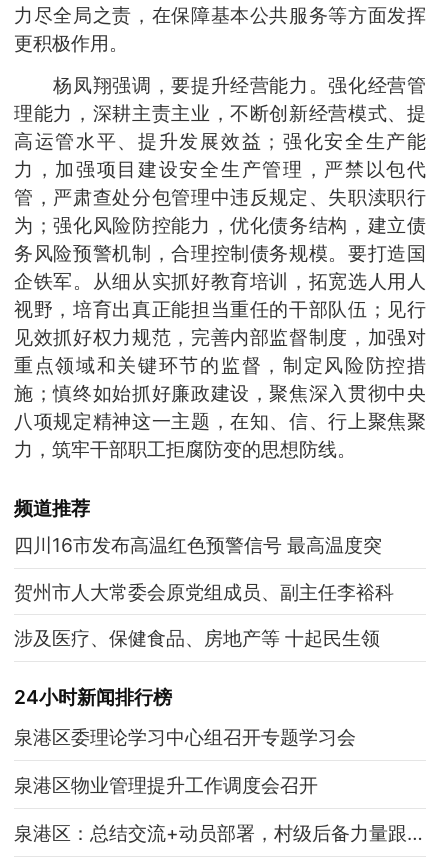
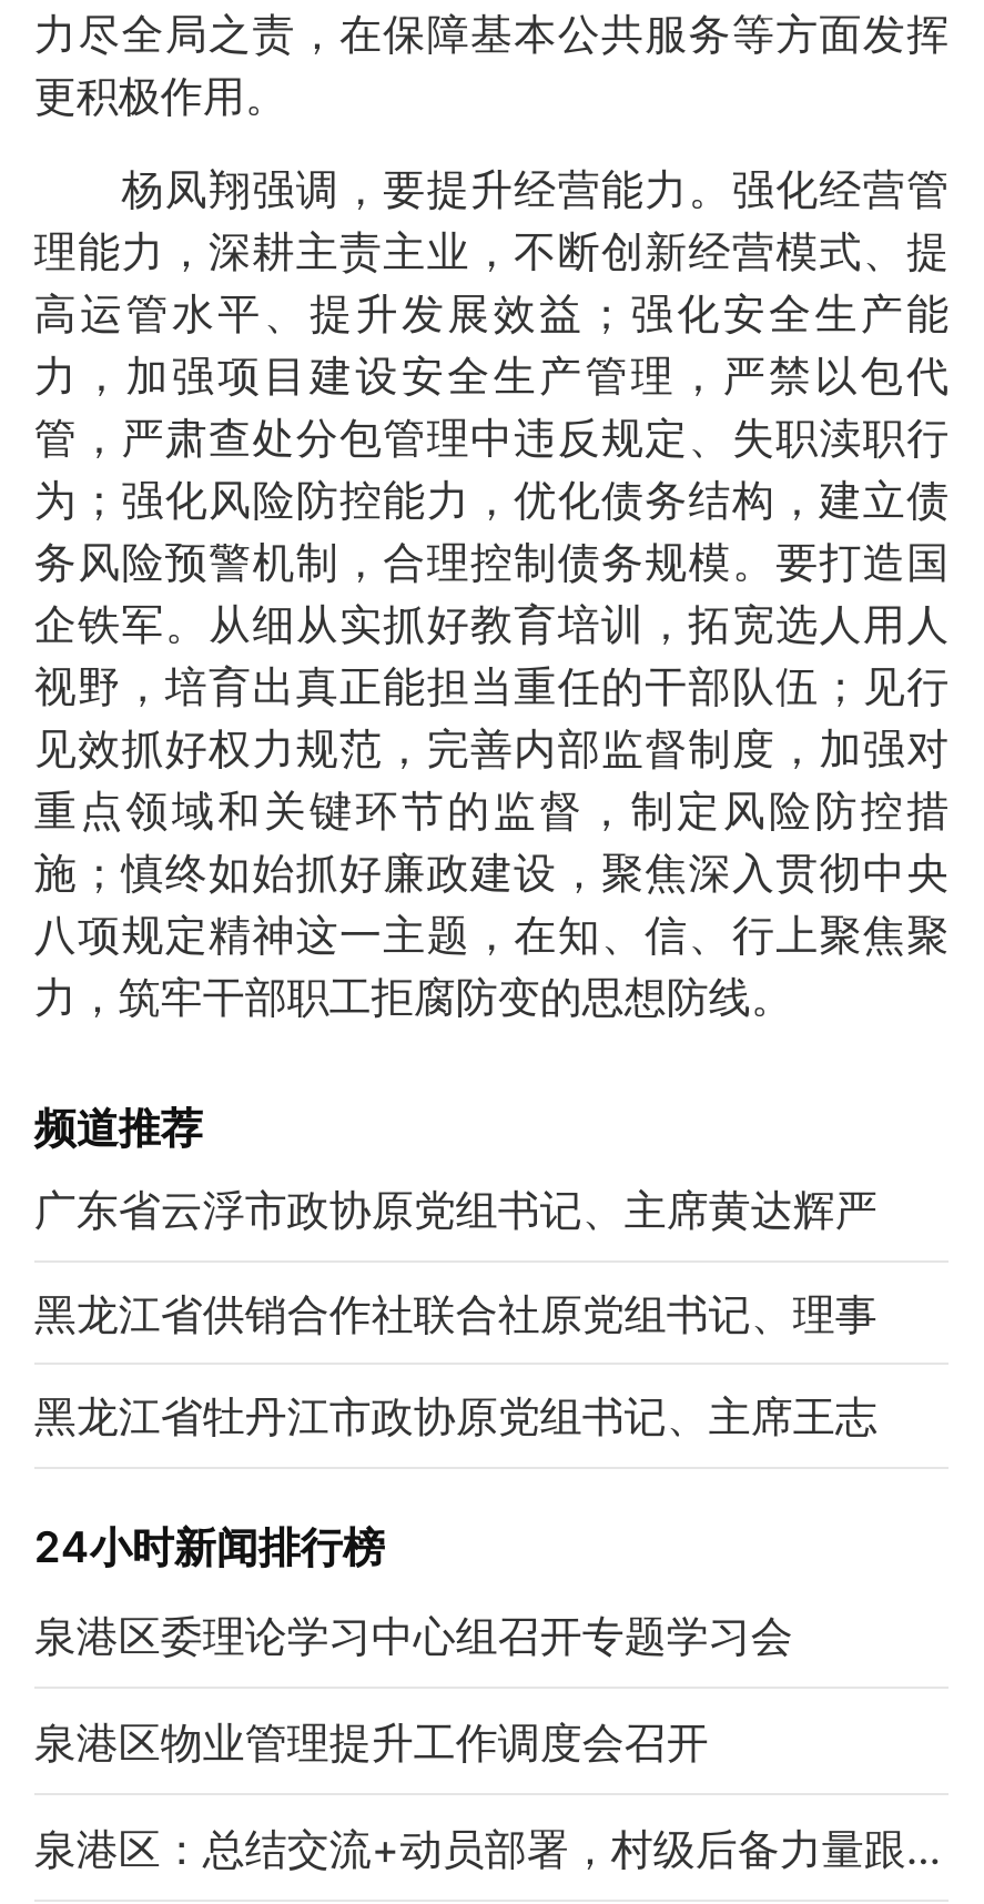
[14,533,382,557] 四川16市发布高温红色预警信号 最高温度突 -> [34,1182,877,1235] 广东省云浮市政协原党组书记、主席黄达辉严
[14,579,394,603] 贺州市人大常委会原党组成员、副主任李裕科 -> [34,1286,877,1339] 黑龙江省供销合作社联合社原党组书记、理事
[14,626,380,650] 涉及医疗、保健食品、房地产等 十起民生领 -> [34,1390,877,1443] 黑龙江省牡丹江市政协原党组书记、主席王志

